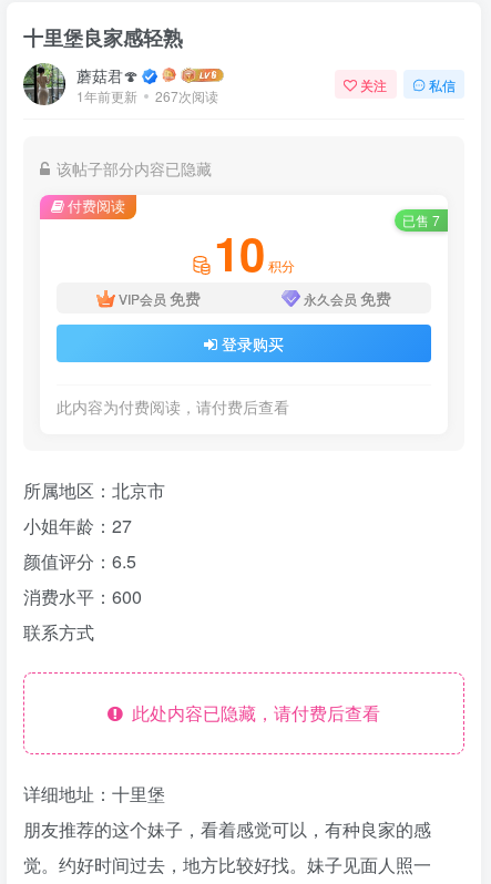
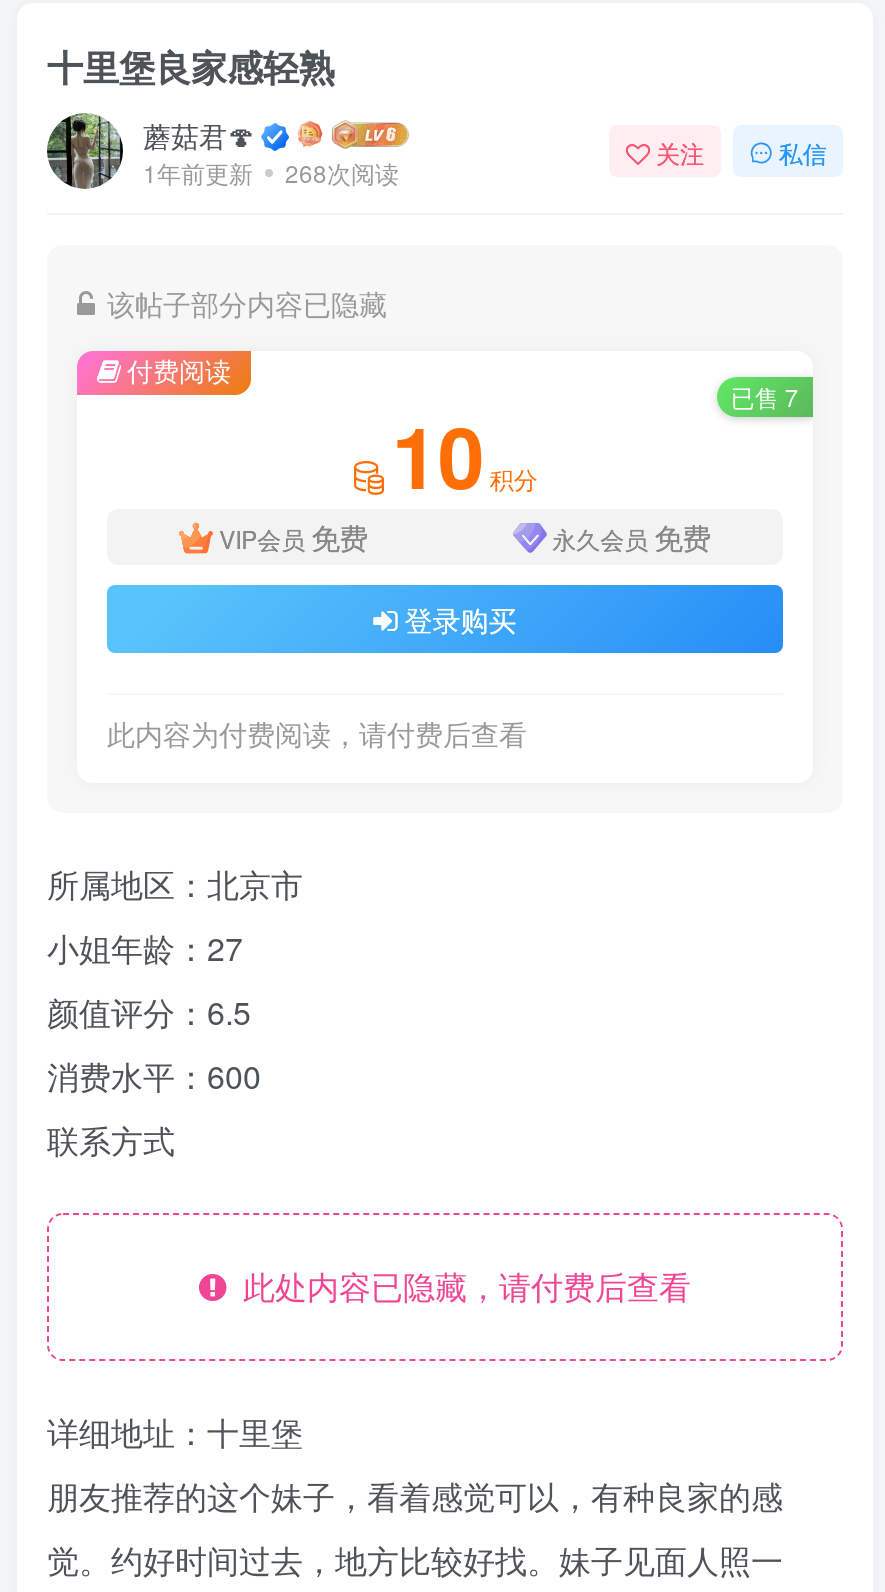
[76,86,218,105] 1年前更新 267次阅读 -> [143,154,399,188] 1年前更新 268次阅读

